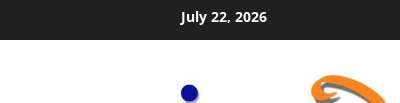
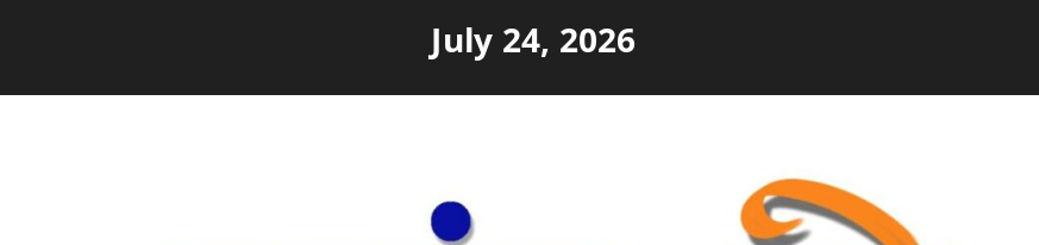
[181,7,267,26] July 22, 2026 -> [431,17,636,62] July 24, 2026

